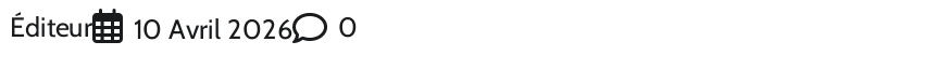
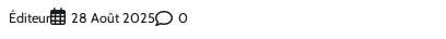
[134,12,292,44] 10 Avril 2026 -> [71,10,155,27] 28 Août 2025

